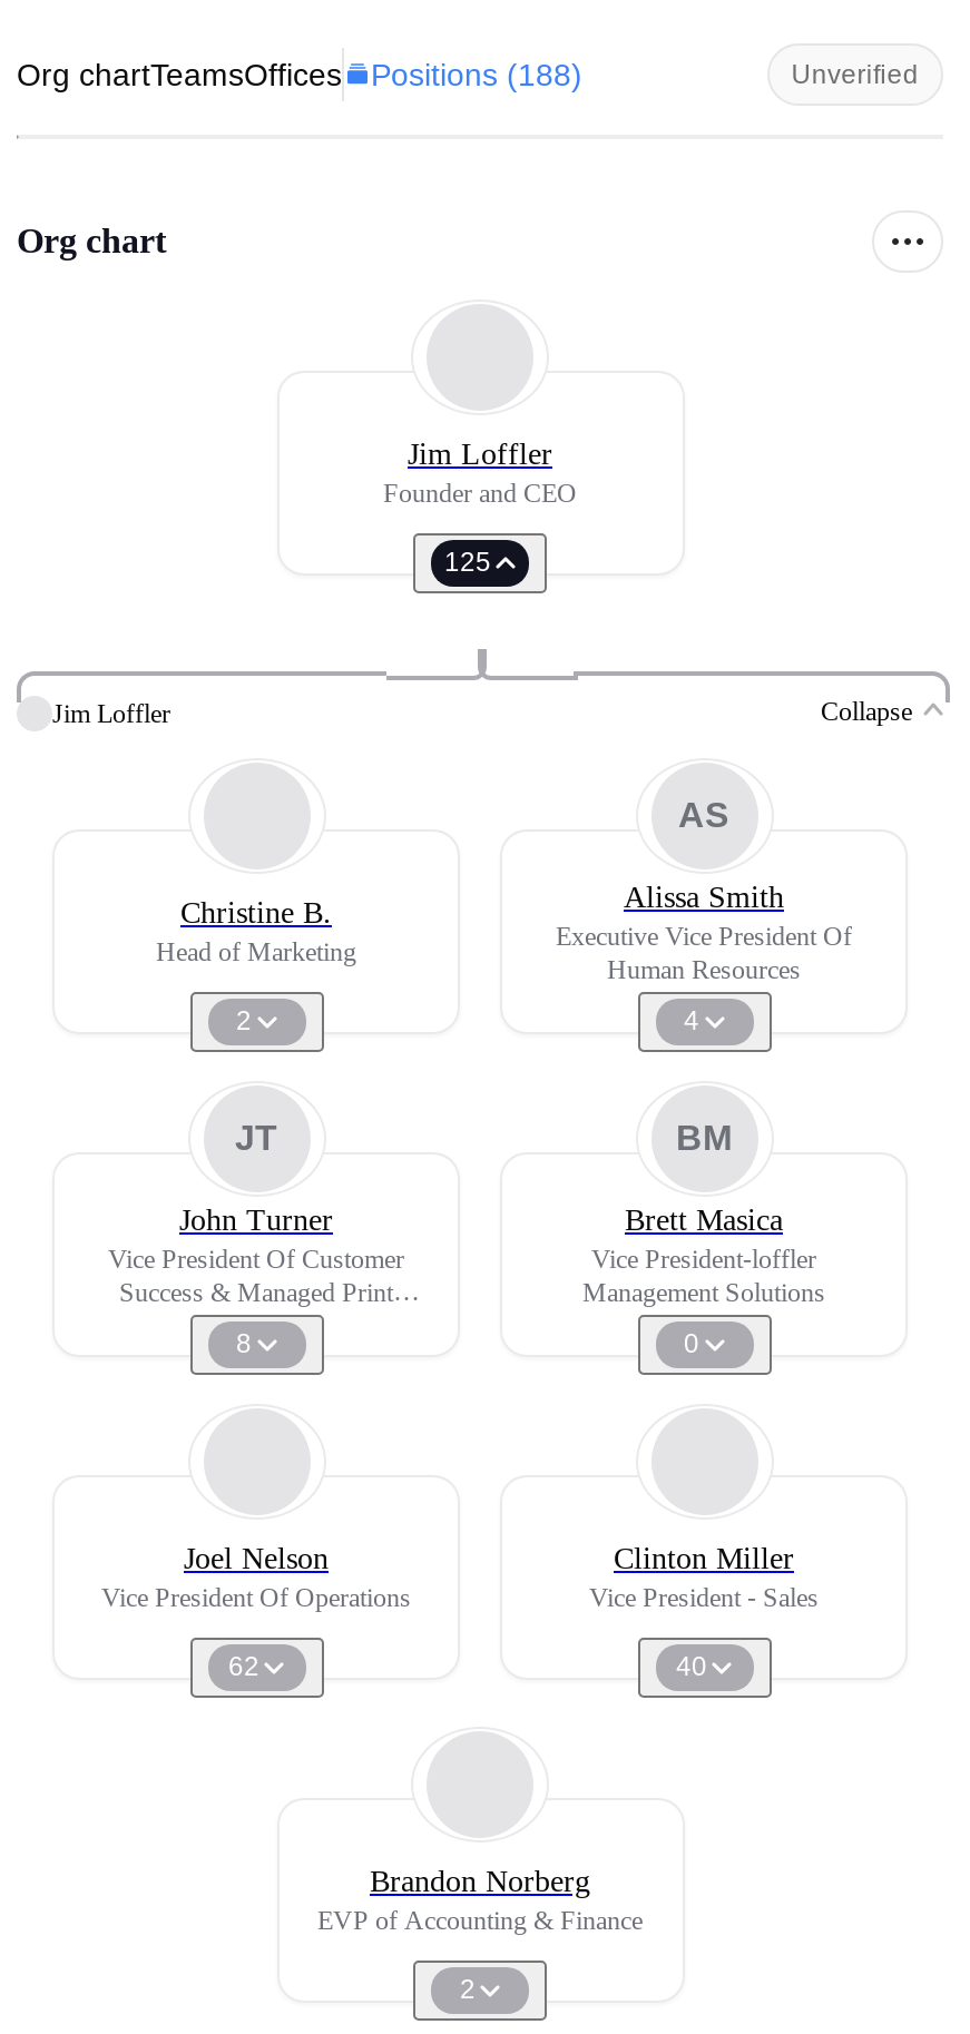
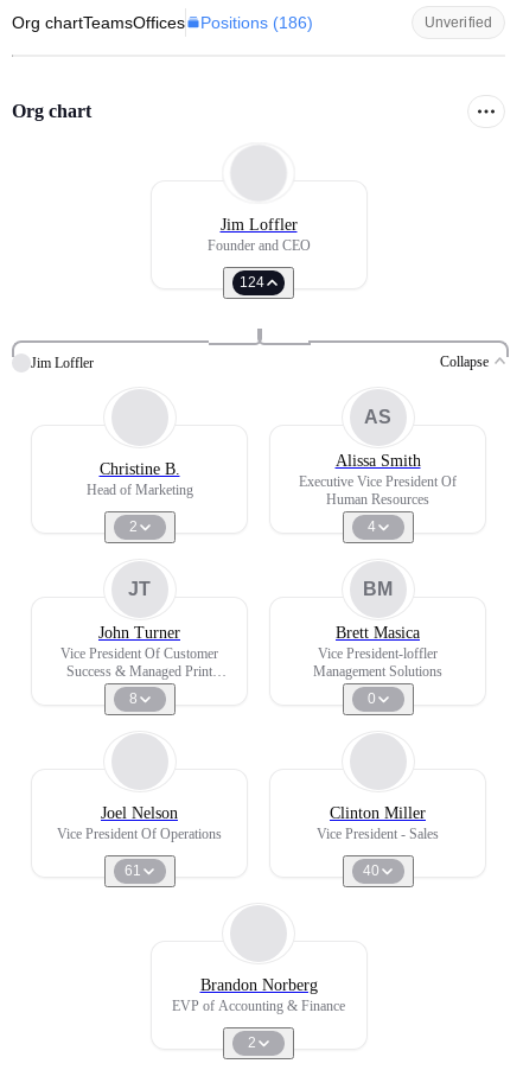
[17,57,582,92] Org chartTeamsOffices Positions (188) -> [12,13,313,32] Org chartTeamsOffices Positions (186)
[444,547,491,578] 125 -> [240,274,264,291] 124
[228,1651,259,1682] 62 -> [125,862,141,879] 61

